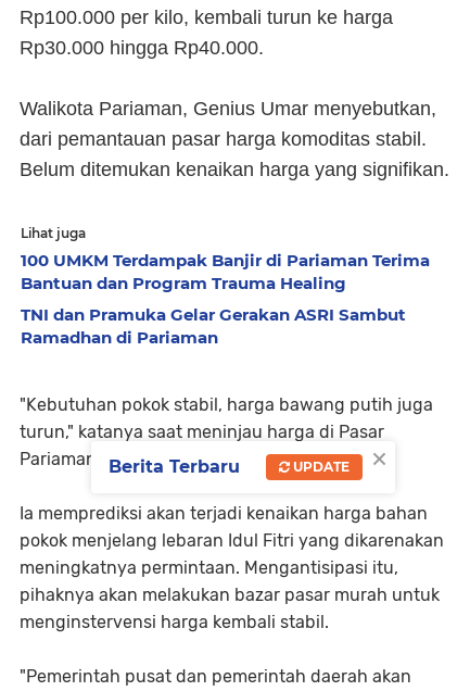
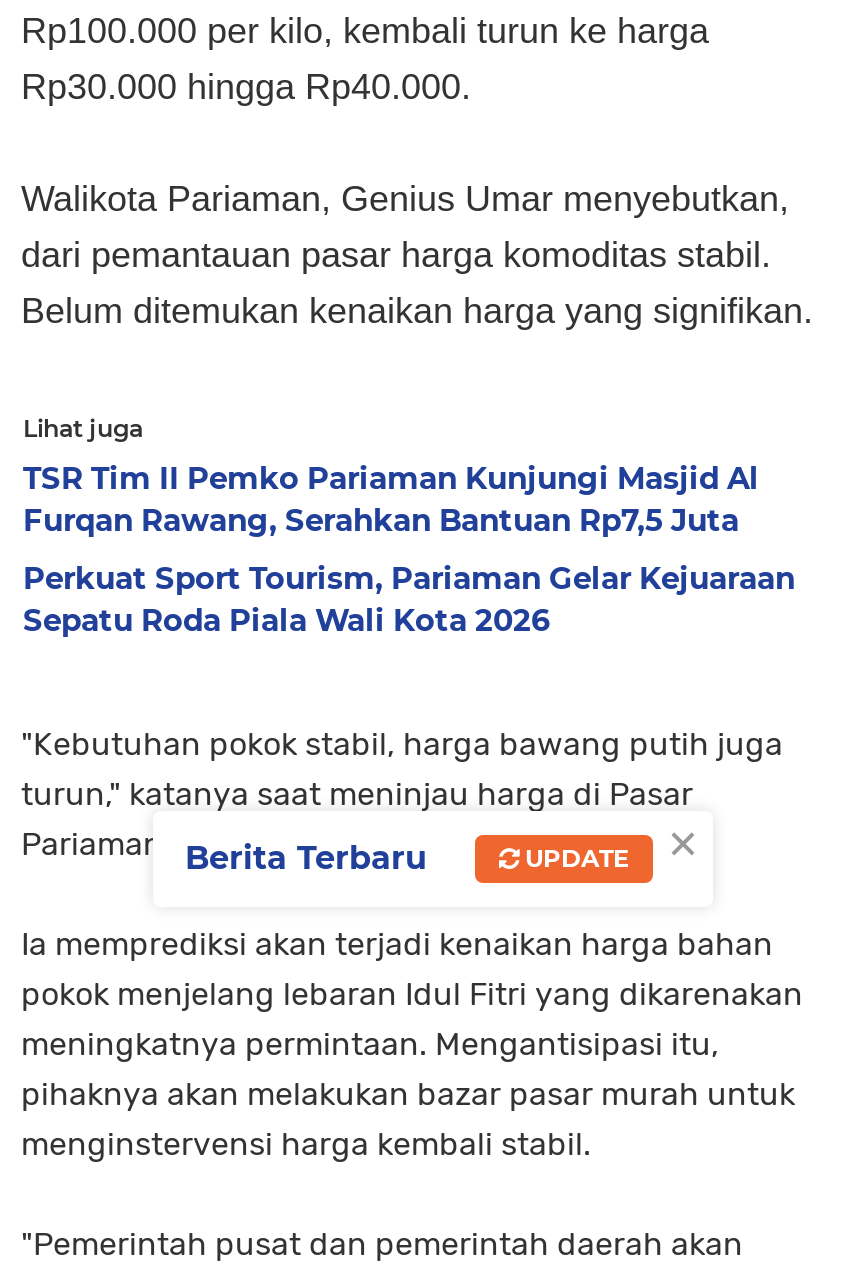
[21,250,430,293] 100 UMKM Terdampak Banjir di Pariaman Terima | Bantuan dan Program Trauma Healing -> [23,459,759,539] TSR Tim II Pemko Pariaman Kunjungi Masjid Al | Furqan Rawang, Serahkan Bantuan Rp7,5 Juta
[21,304,406,348] TNI dan Pramuka Gelar Gerakan ASRI Sambut | Ramadhan di Pariaman -> [23,559,795,639] Perkuat Sport Tourism, Pariaman Gelar Kejuaraan | Sepatu Roda Piala Wali Kota 2026

